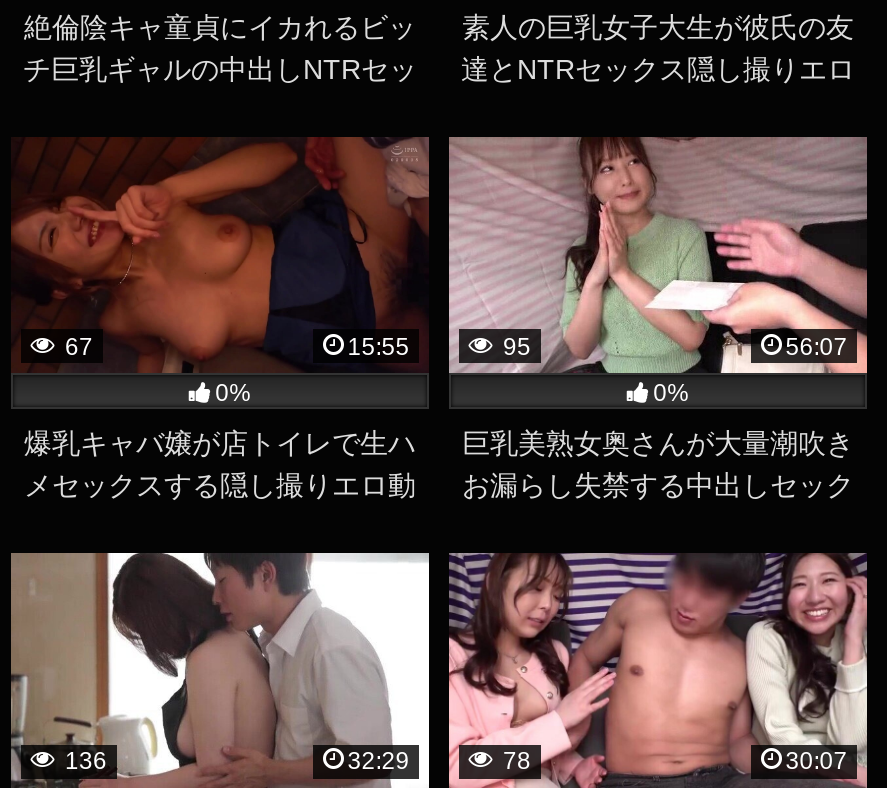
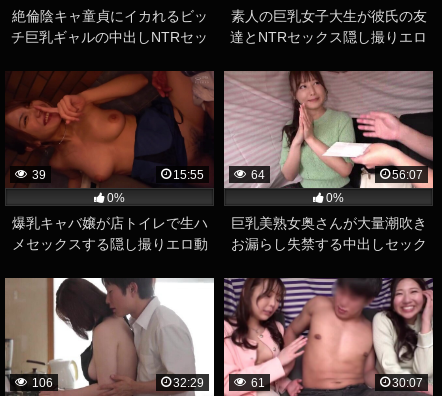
[59,332,93,360] 67 -> [29,168,46,182] 39
[497,332,531,360] 95 -> [248,168,265,182] 64
[59,747,107,775] 136 -> [29,375,53,389] 106
[497,747,531,775] 78 -> [248,375,265,389] 61

